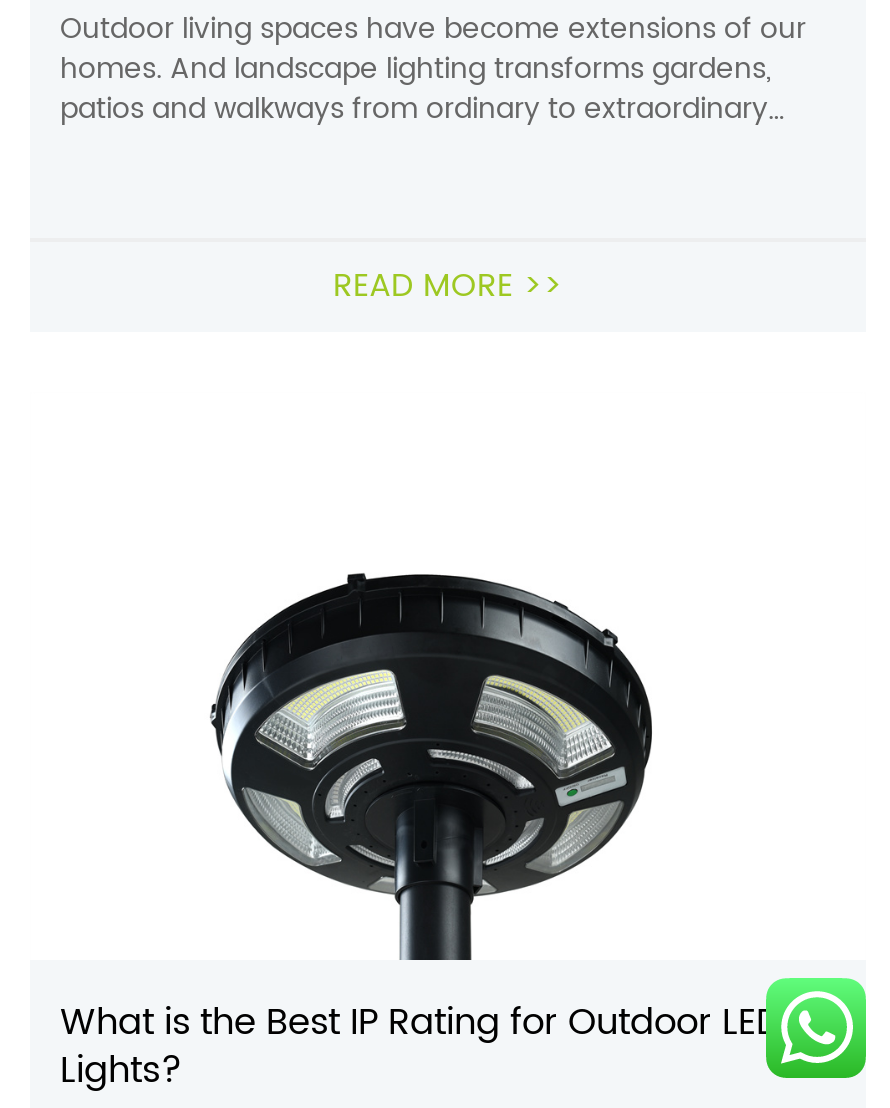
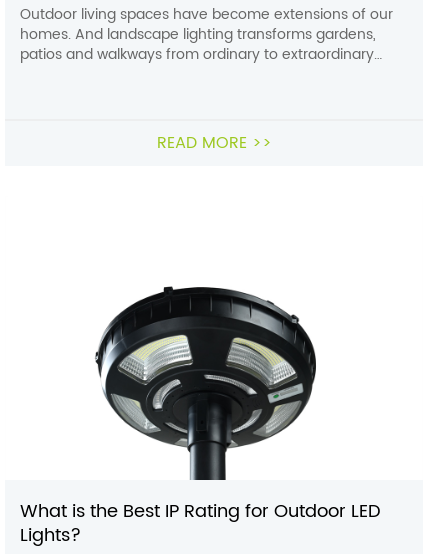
[764,976,868,1080] [image] -> none

